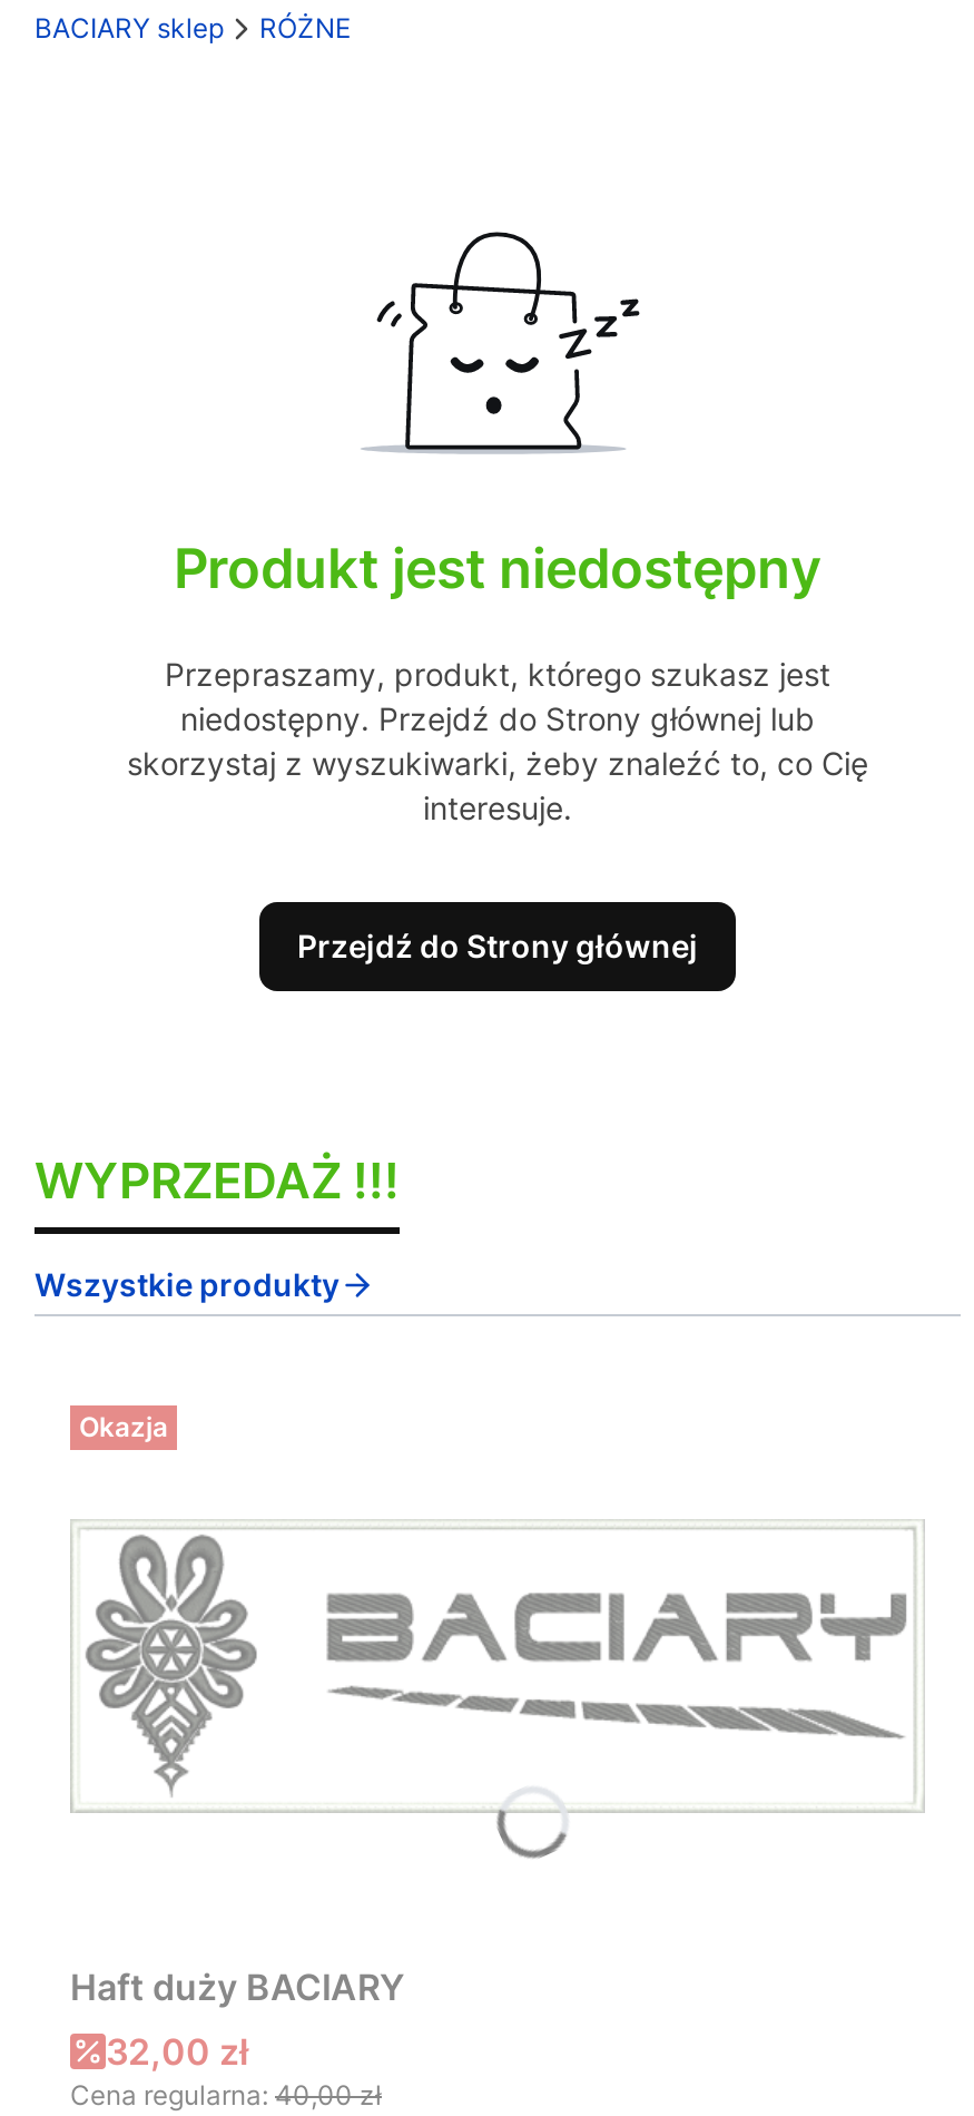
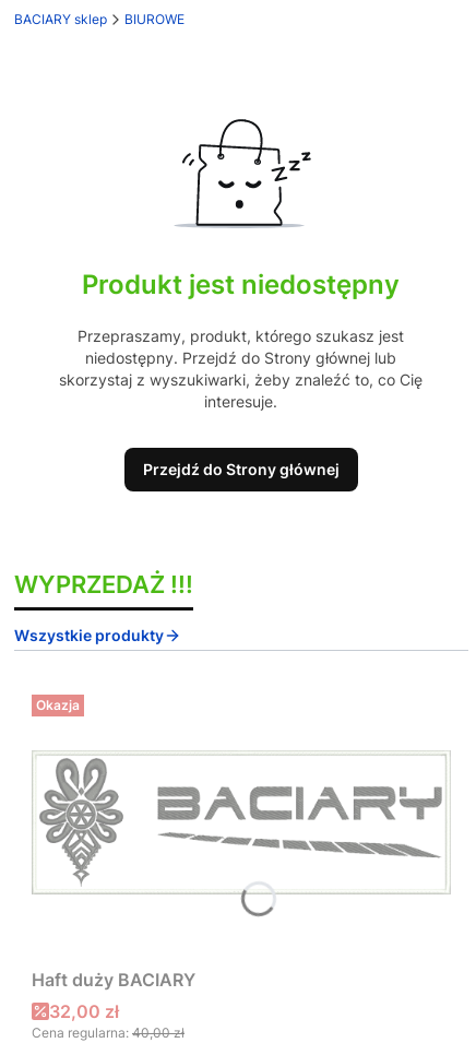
[259,10,351,44] RÓŻNE -> [124,11,185,27] BIUROWE

